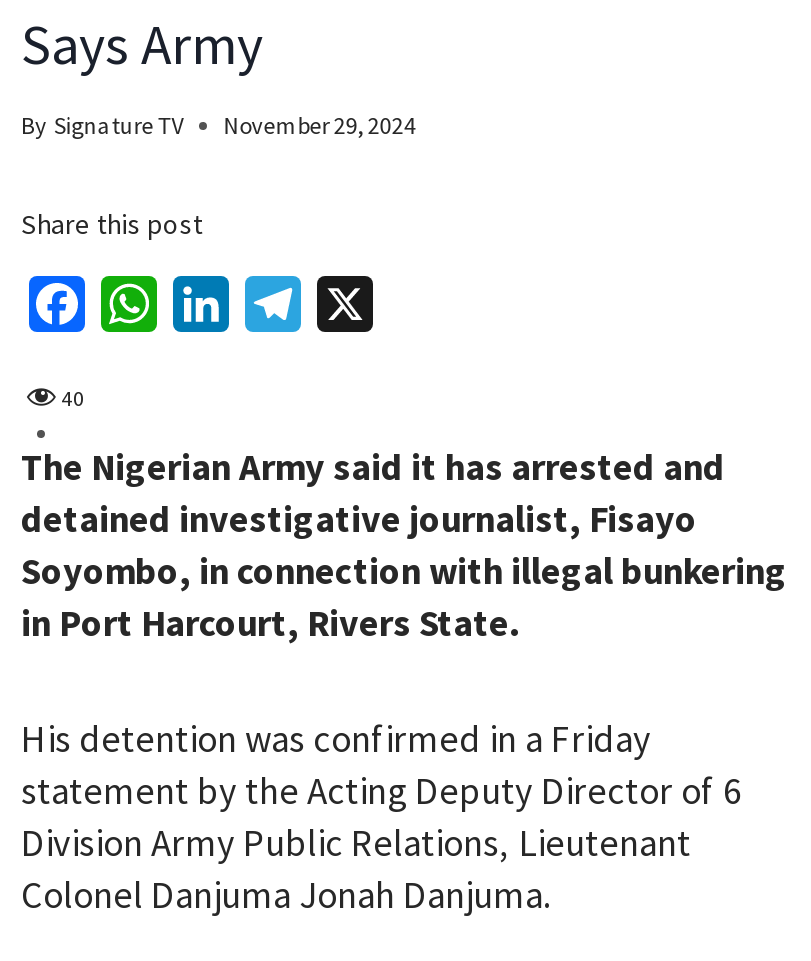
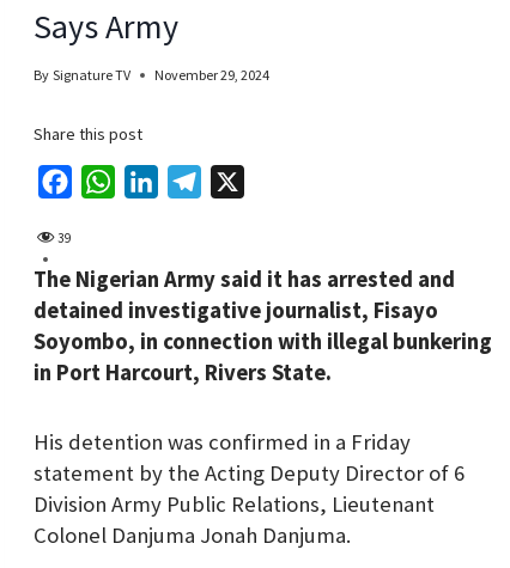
[61,384,85,412] 40 -> [57,230,72,246] 39

